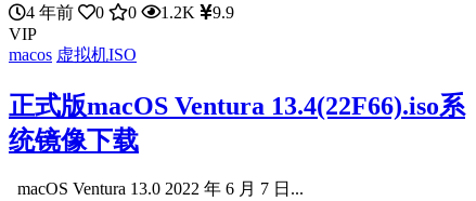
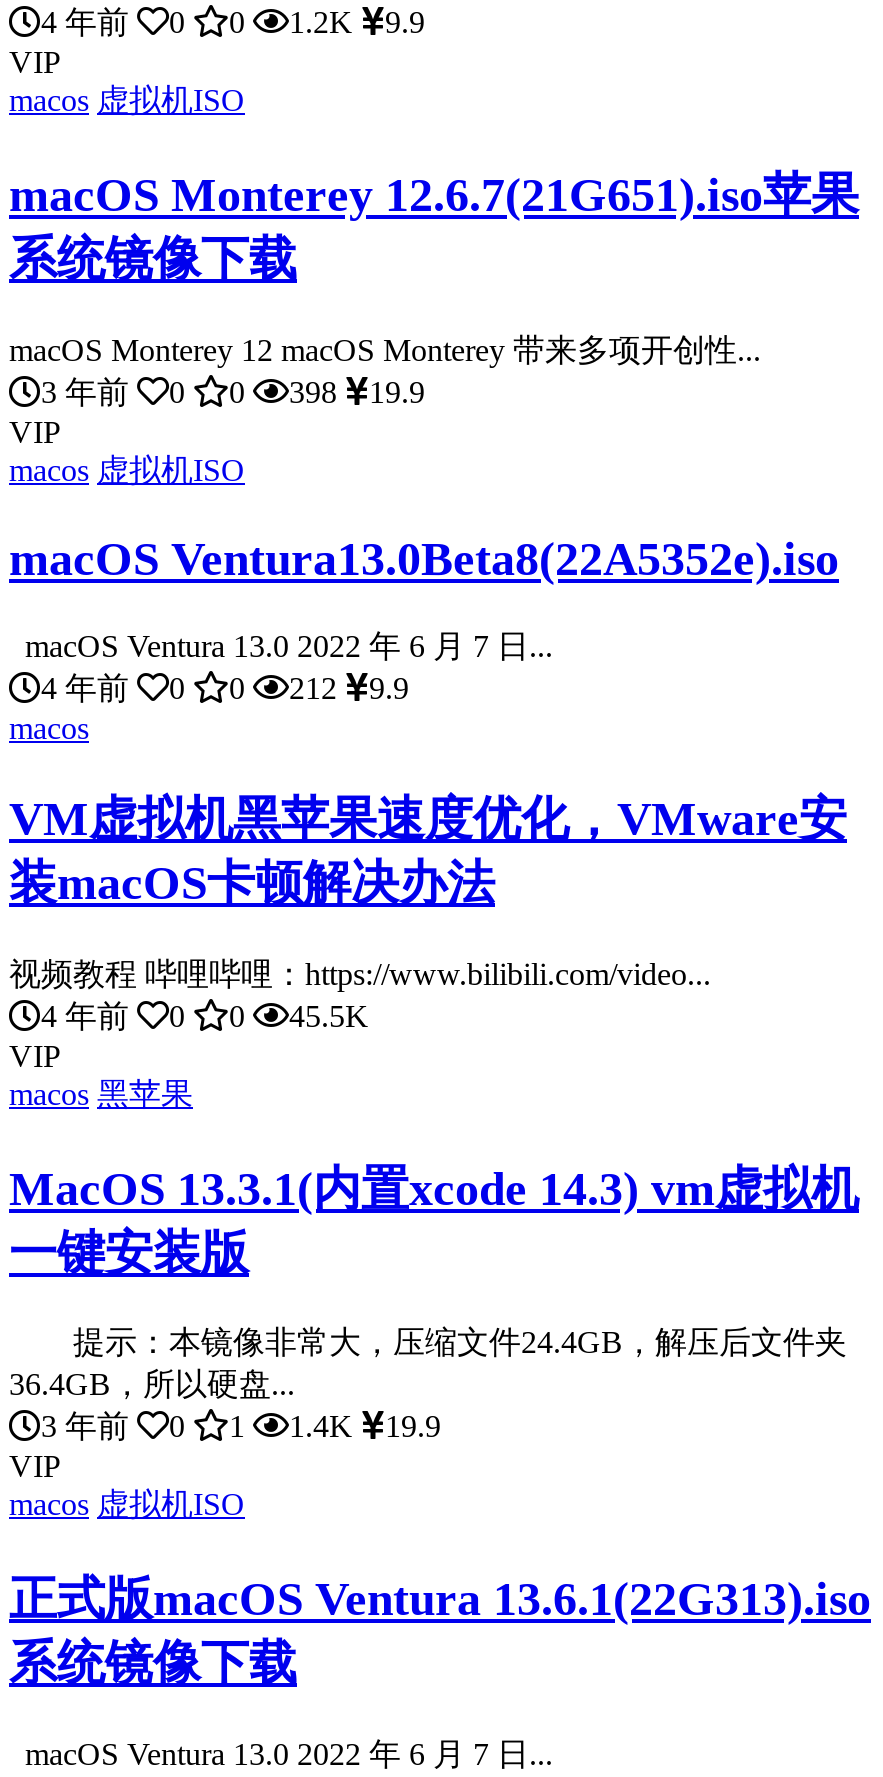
[9,91,465,154] 正式版macOS Ventura 13.4(22F66).iso系 | 统镜像下载 -> [9,169,871,1690] macOS Monterey 12.6.7(21G651).iso苹果 | 系统镜像下载 | macOS Monterey 12 macOS Monterey 带来多项开创性... | 3 年前 | 0 | 0 | 398 | 19.9 | VIP | macos 虚拟机ISO | macOS Ventura13.0Beta8(22A5352e).iso | macOS Ventura 13.0 2022 年 6 月 7 日... | 4 年前 | 0 | 0 | 212 | 9.9 | macos | VM虚拟机黑苹果速度优化，VMware安 | 装macOS卡顿解决办法 | 视频教程 哔哩哔哩：https://www.bilibili.com/video... | 4 年前 | 0 | 0 | 45.5K | VIP | macos 黑苹果 | MacOS 13.3.1(内置xcode 14.3) vm虚拟机 | 一键安装版 | 提示：本镜像非常大，压缩文件24.4GB，解压后文件夹 | 36.4GB，所以硬盘... | 3 年前 | 0 | 1 | 1.4K | 19.9 | VIP | macos 虚拟机ISO | 正式版macOS Ventura 13.6.1(22G313).iso | 系统镜像下载

